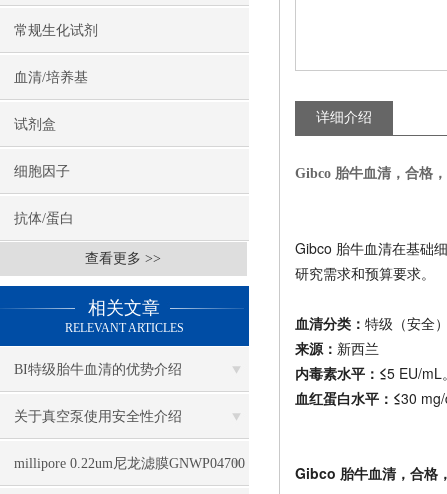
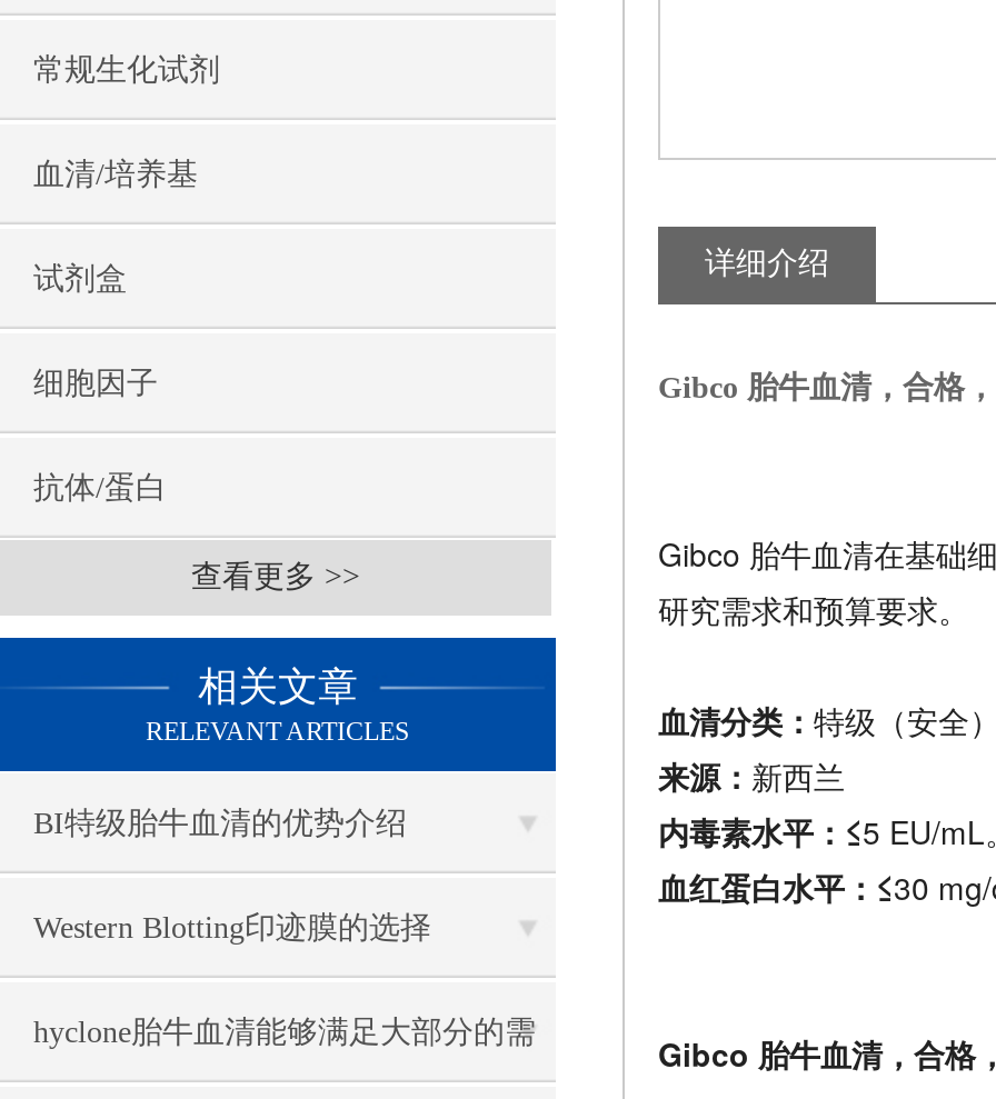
[14,409,182,424] 关于真空泵使用安全性介绍 -> [33,911,431,945] Western Blotting印迹膜的选择
[14,456,245,471] millipore 0.22um尼龙滤膜GNWP04700 -> [33,1016,536,1049] hyclone胎牛血清能够满足大部分的需

